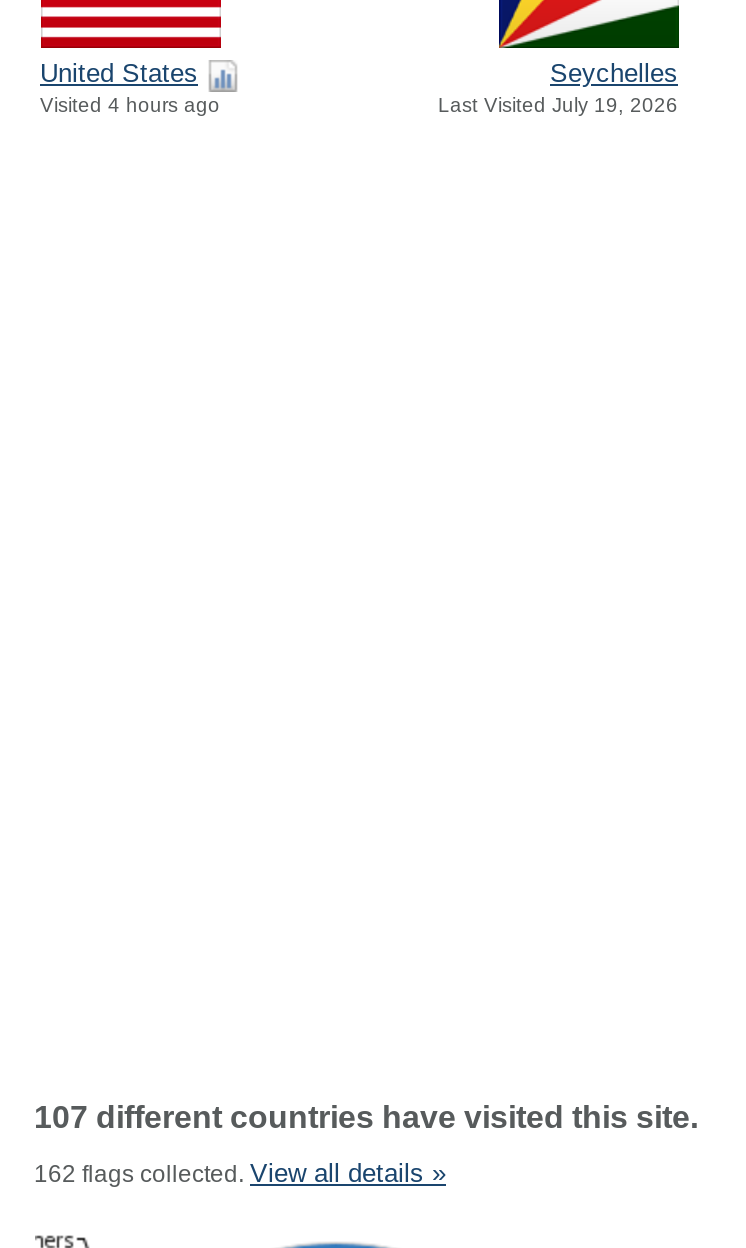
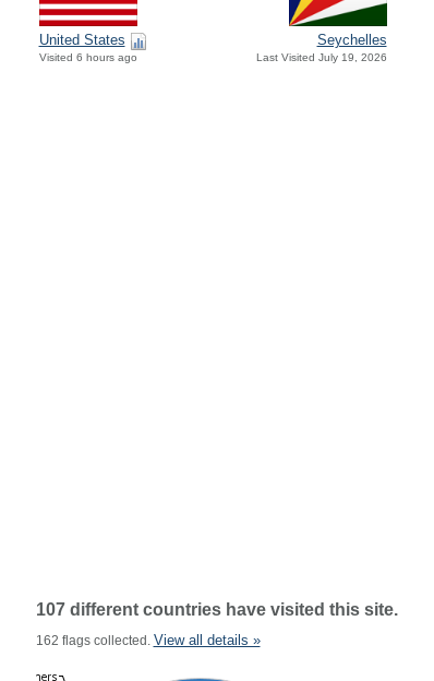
[40,95,220,117] Visited 4 hours ago -> [39,52,137,64] Visited 6 hours ago

